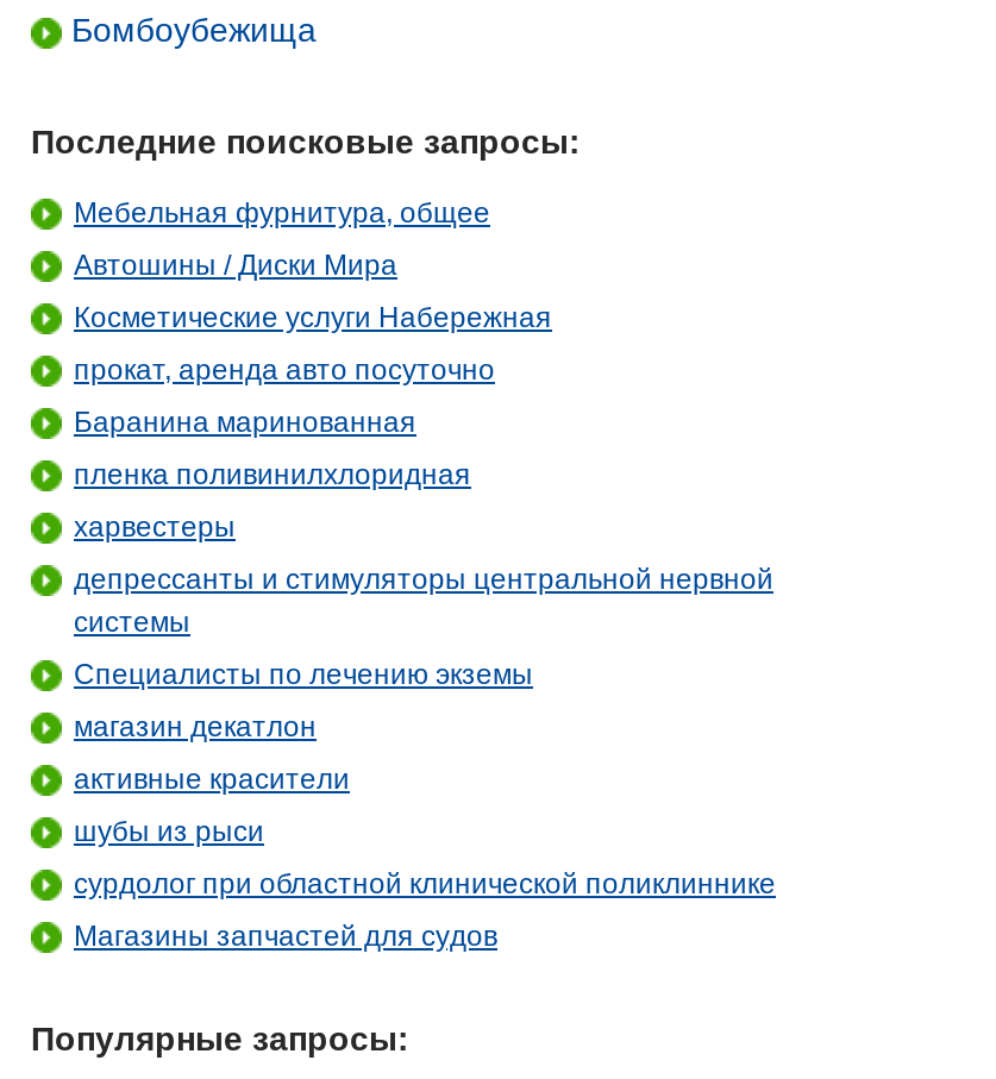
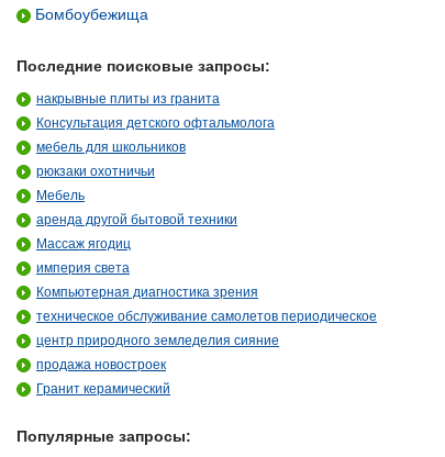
[74,196,776,953] Мебельная фурнитура, общее | Автошины / Диски Мира | Косметические услуги Набережная | прокат, аренда авто посуточно | Баранина маринованная | пленка поливинилхлоридная | харвестеры | депрессанты и стимуляторы центральной нервной | системы | Специалисты по лечению экземы | магазин декатлон | активные красители | шубы из рыси | сурдолог при областной клинической поликлиннике | Магазины запчастей для судов -> [36,91,377,397] накрывные плиты из гранита | Консультация детского офтальмолога | мебель для школьников | рюкзаки охотничьи | Мебель | аренда другой бытовой техники | Массаж ягодиц | империя света | Компьютерная диагностика зрения | техническое обслуживание самолетов периодическое | центр природного земледелия сияние | продажа новостроек | Гранит керамический

